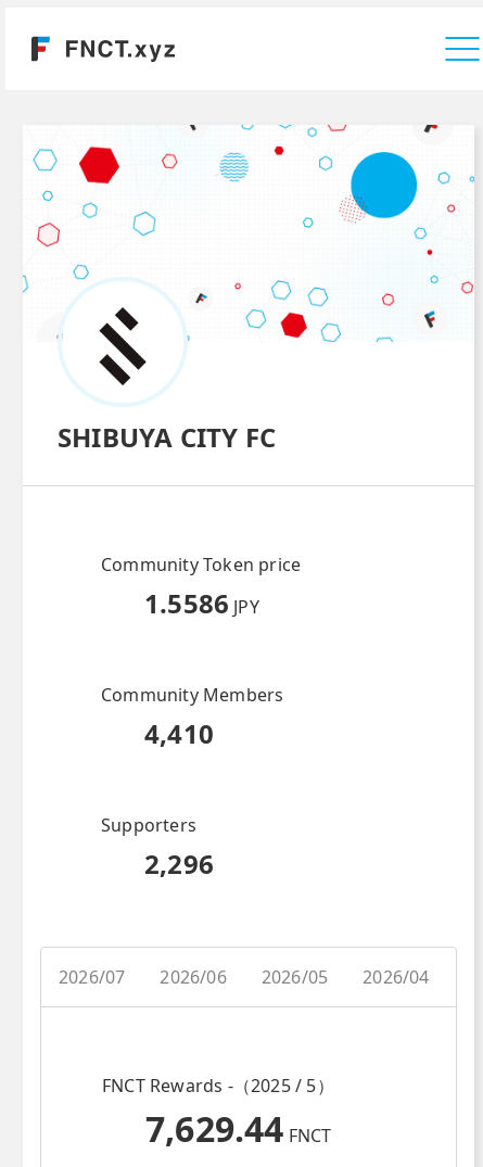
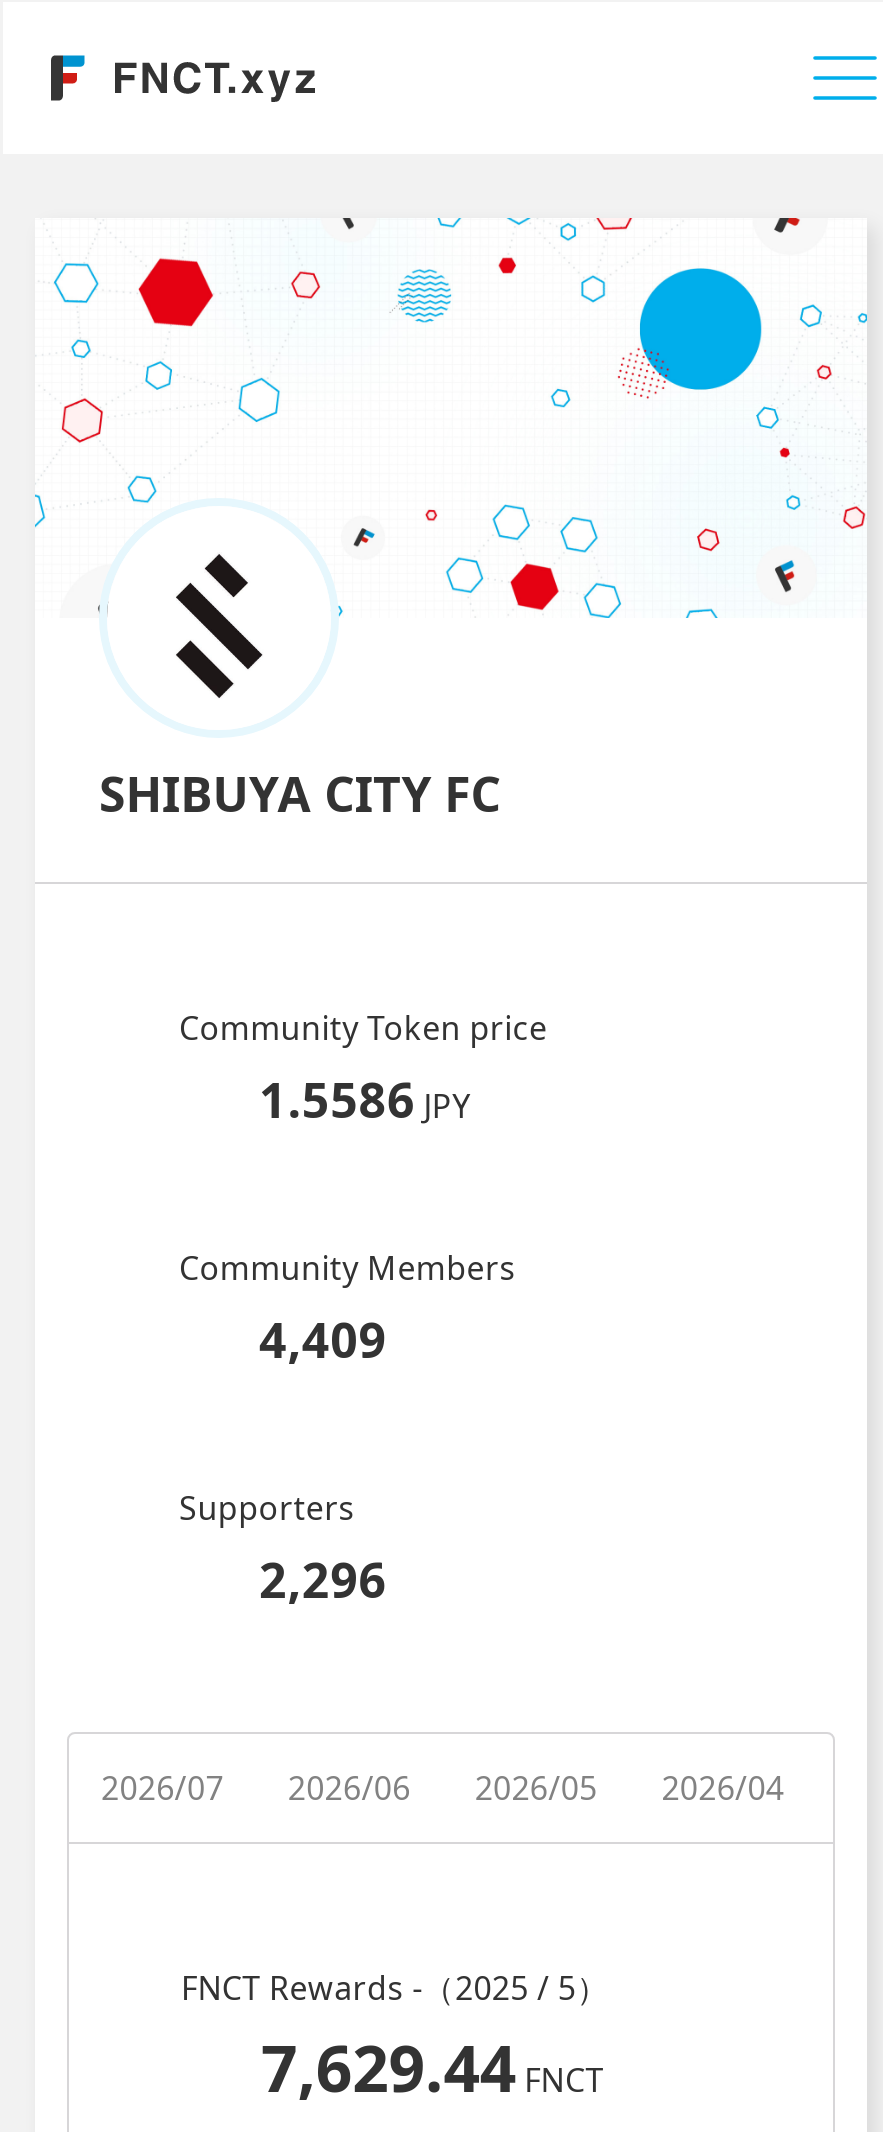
[144,715,214,751] 4,410 -> [259,1306,387,1372] 4,409

